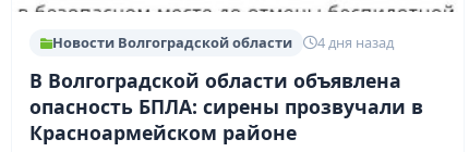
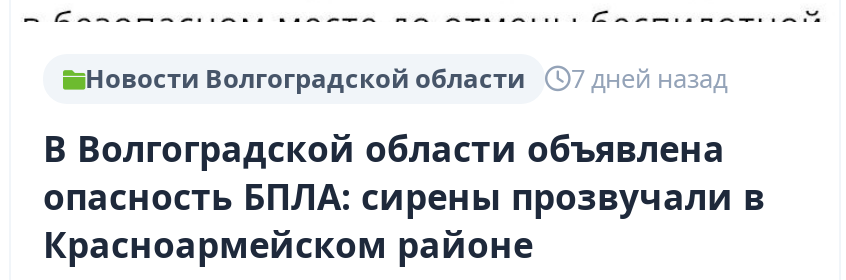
[52,33,394,52] Новости Волгоградской области 4 дня назад -> [85,60,727,96] Новости Волгоградской области 7 дней назад

